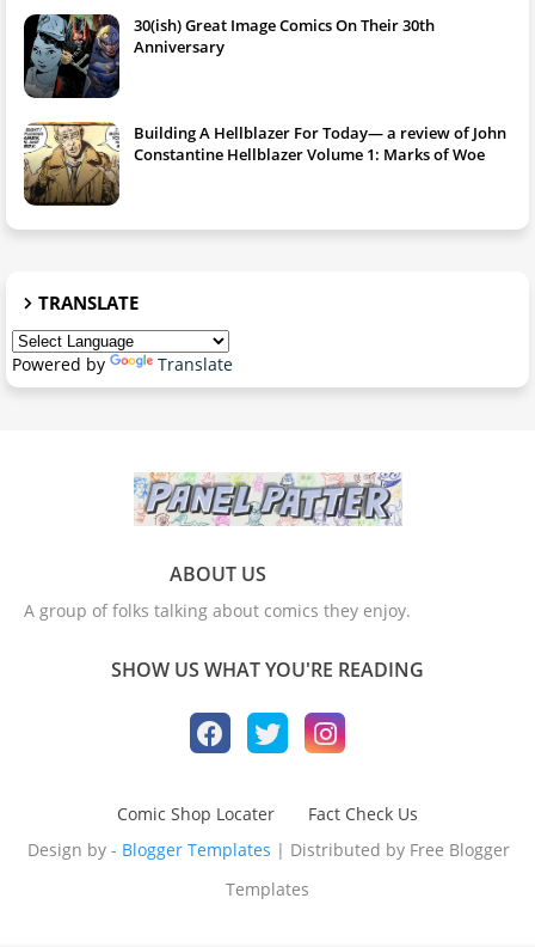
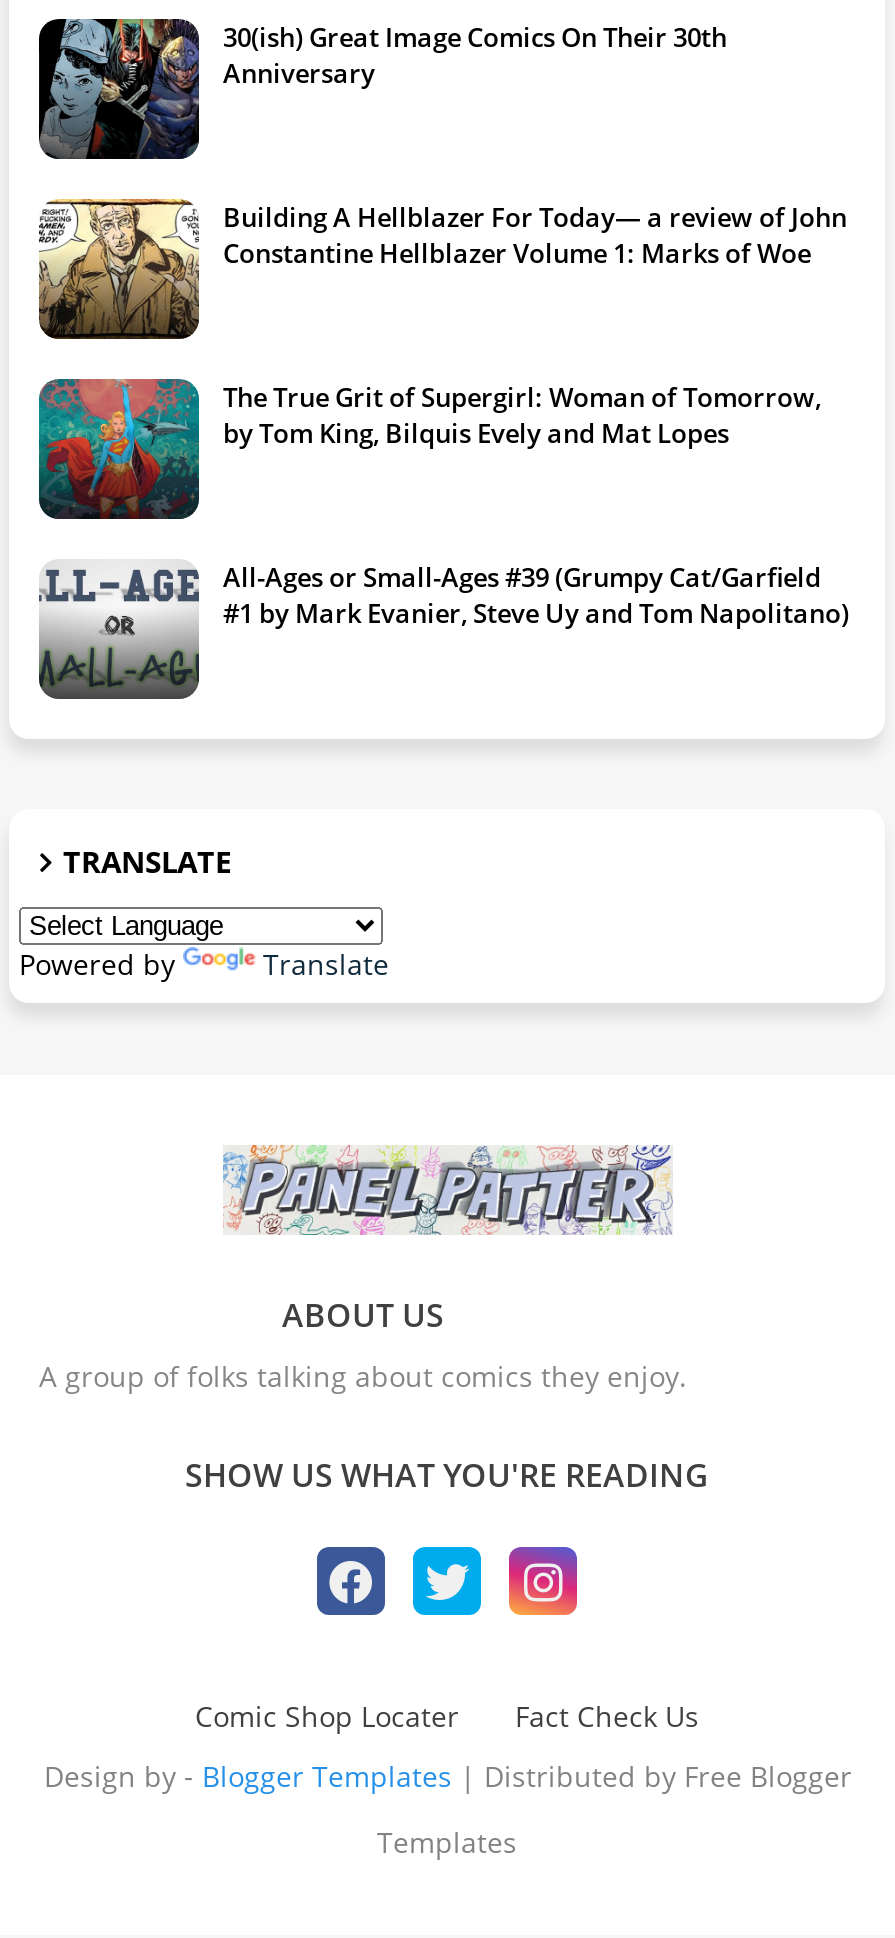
none -> [37,377,821,519] [image] | The True Grit of Supergirl: Woman of Tomorrow, | by Tom King, Bilquis Evely and Mat Lopes
none -> [39,560,849,699] [image] | All-Ages or Small-Ages #39 (Grumpy Cat/Garfield | #1 by Mark Evanier, Steve Uy and Tom Napolitano)

